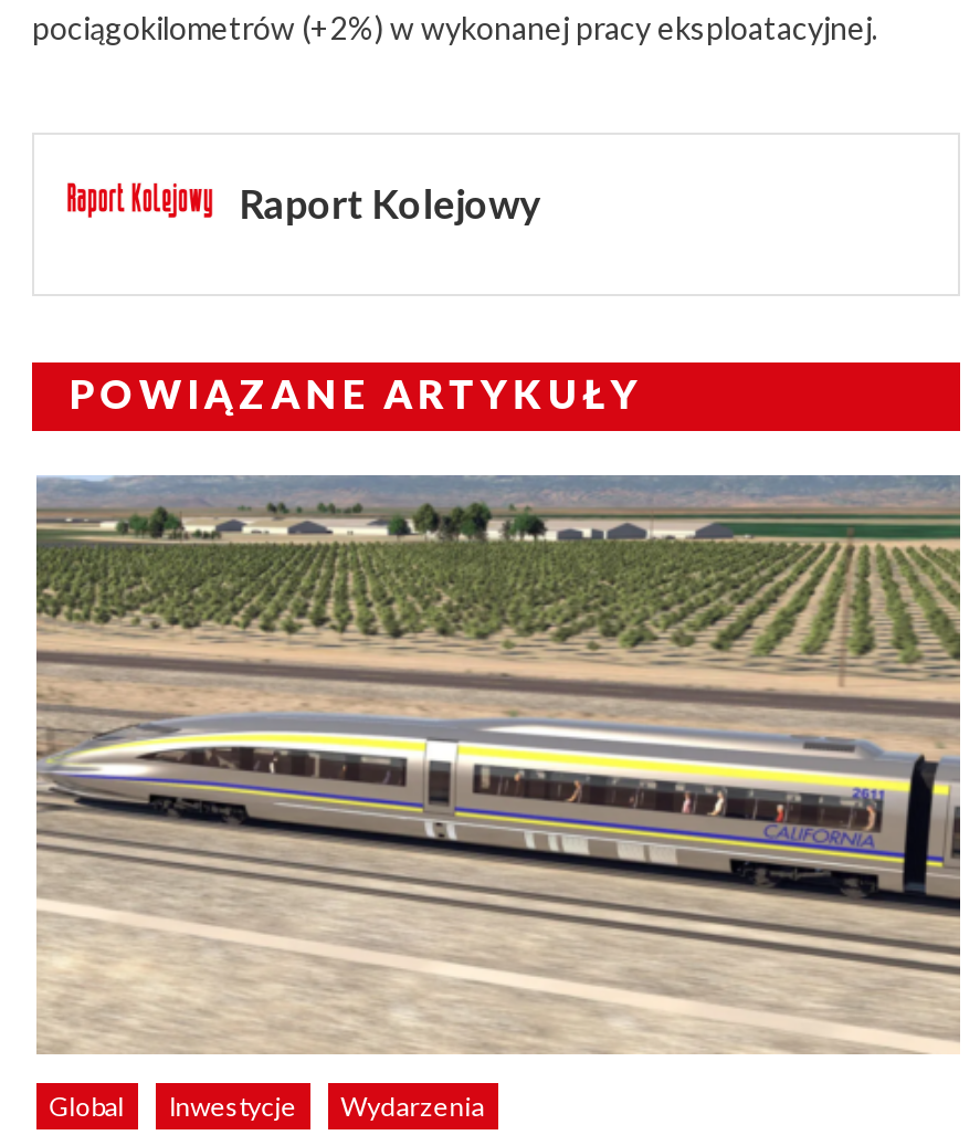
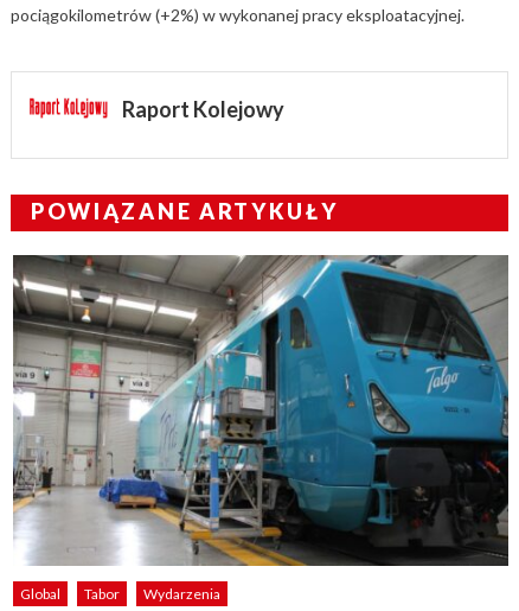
[34,475,962,1123] [image] | Inwestycje -> [12,254,510,603] [image] | Tabor

